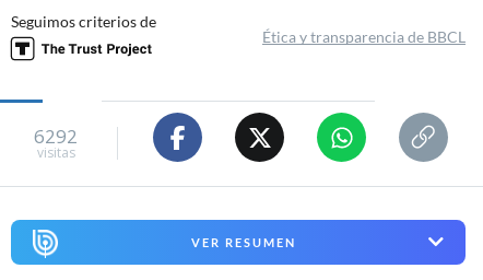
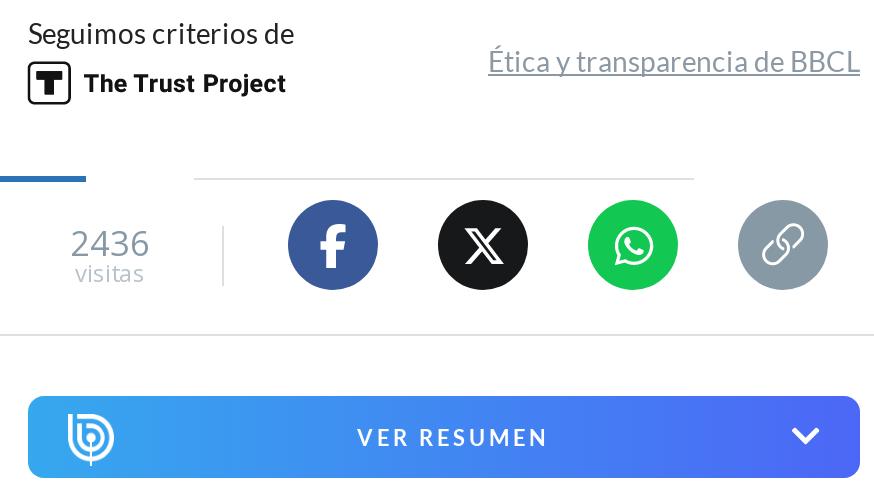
[34,123,78,148] 6292 -> [70,219,150,265] 2436

